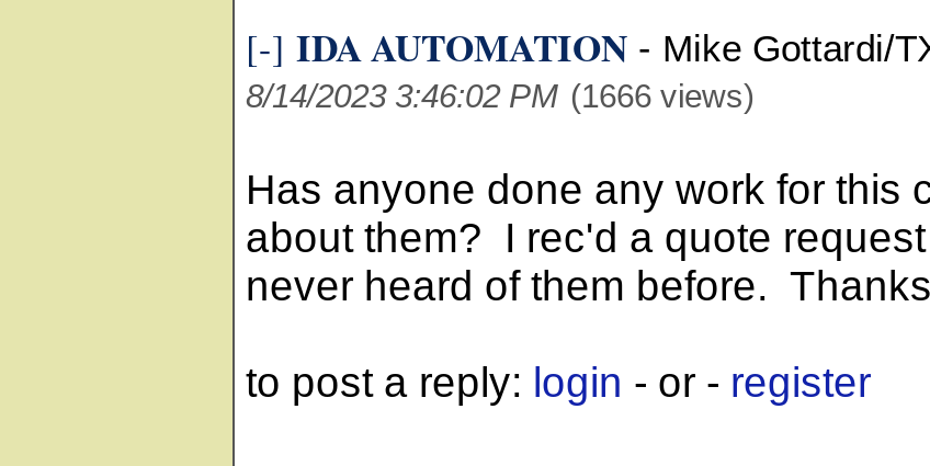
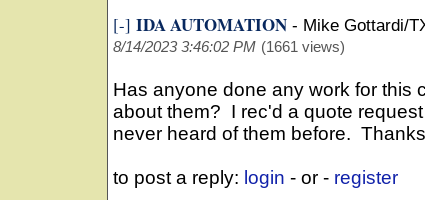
[246,77,755,114] 8/14/2023 3:46:02 PM (1666 views) -> [113,38,345,55] 8/14/2023 3:46:02 PM (1661 views)

